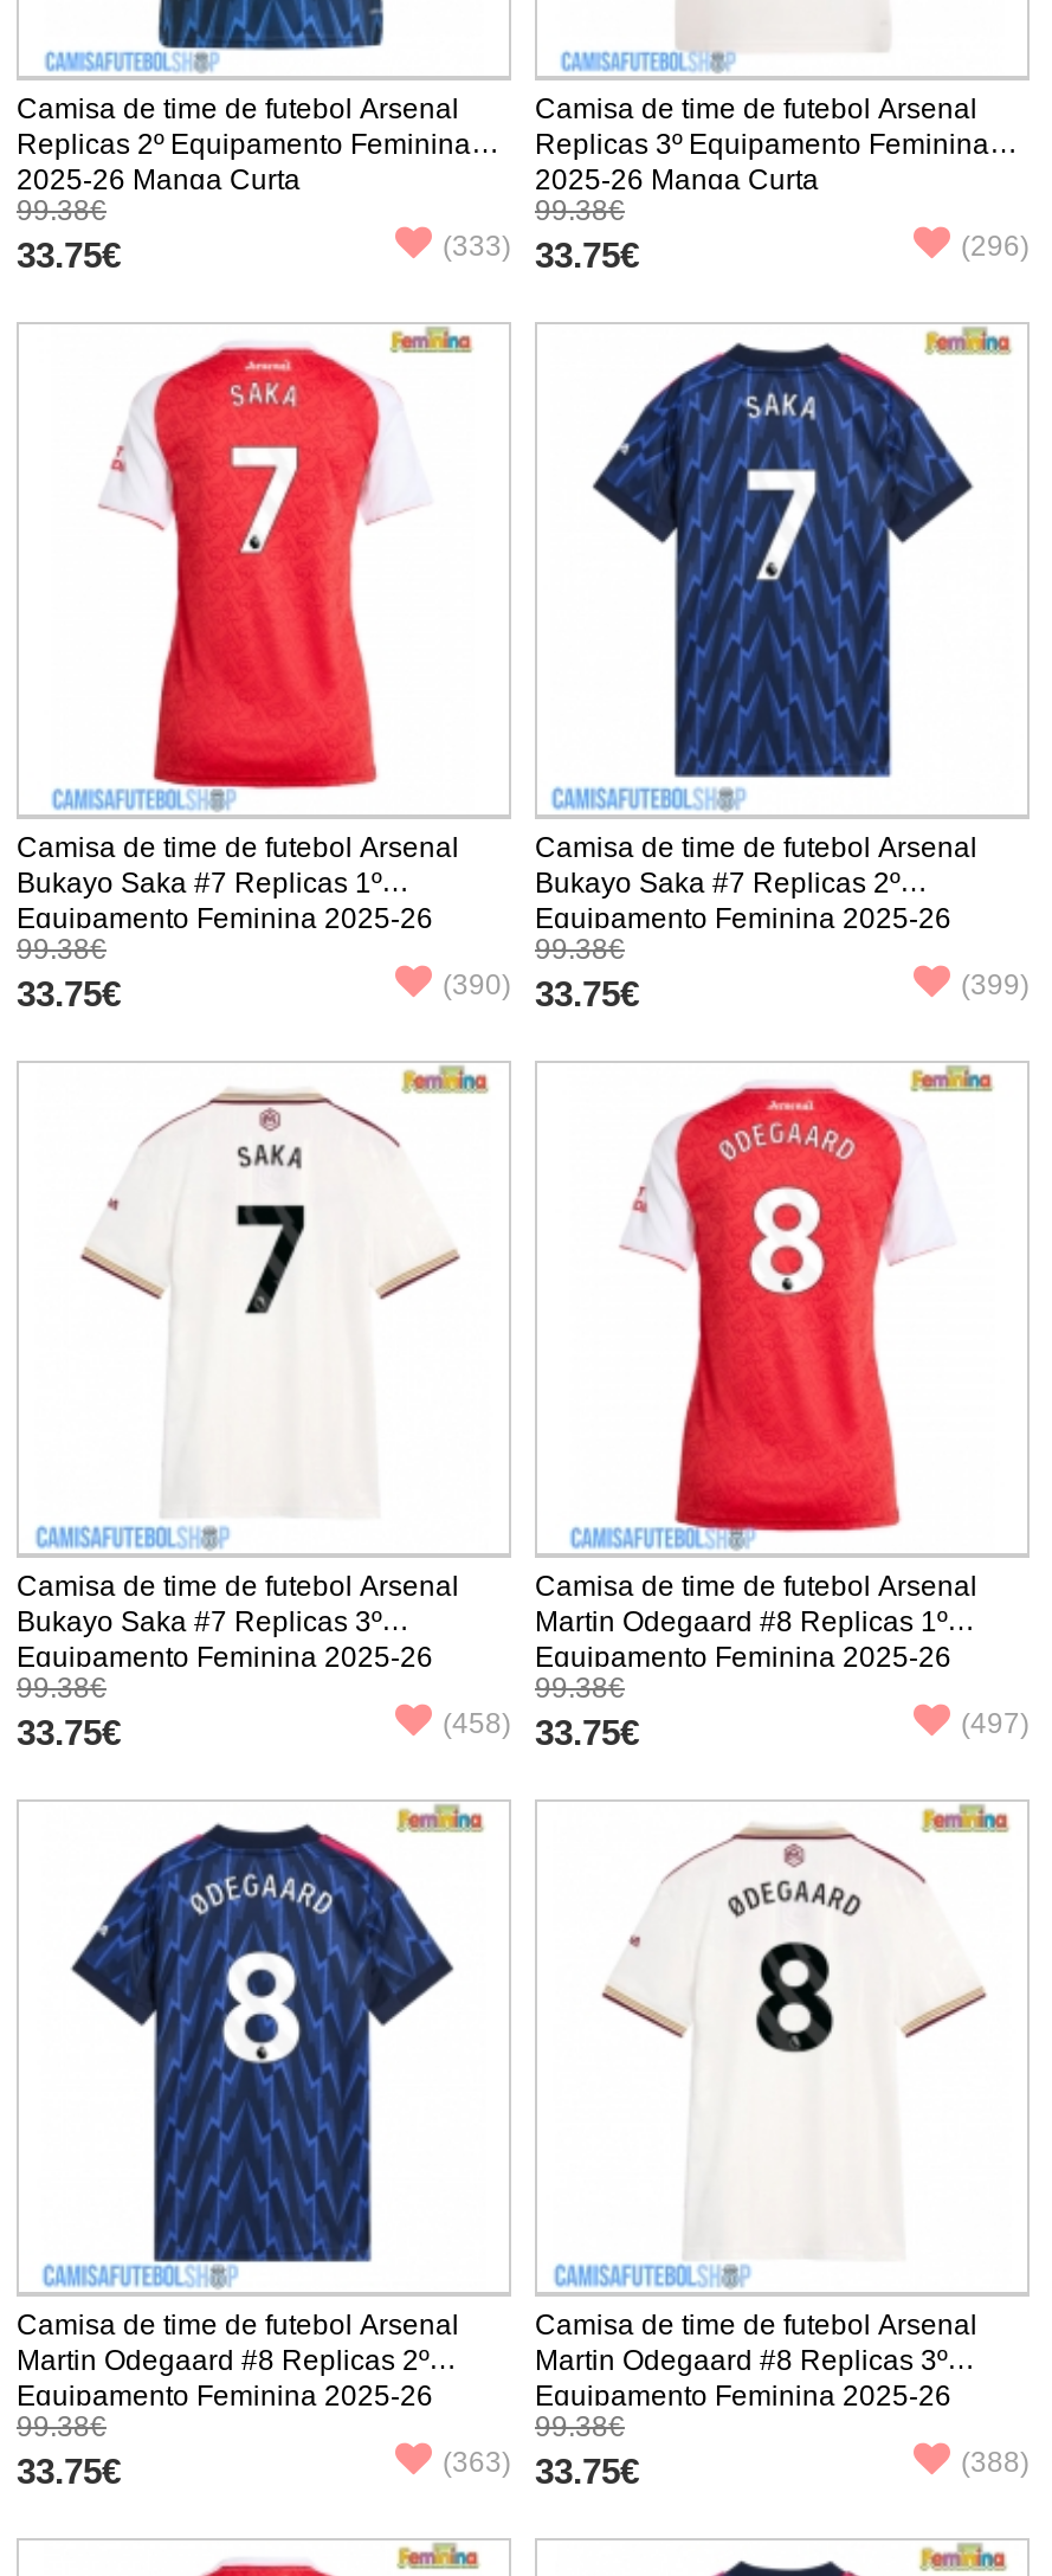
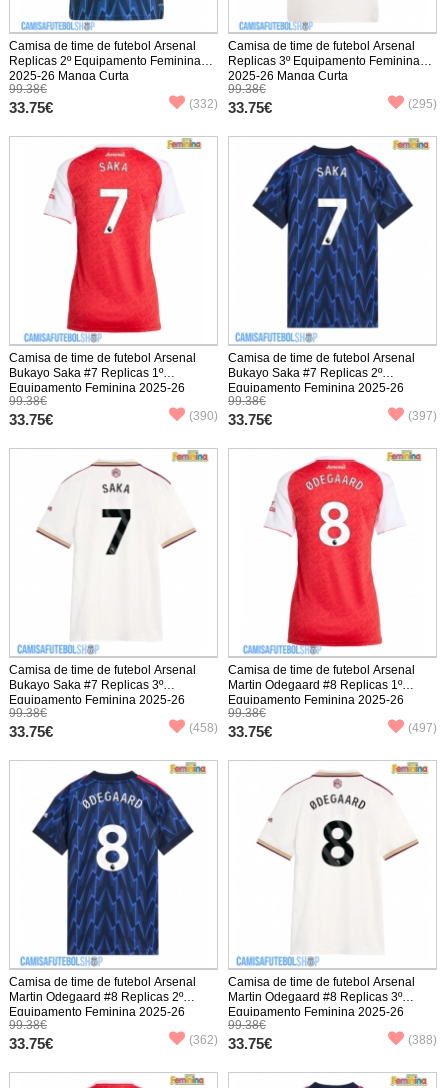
[443,228,639,273] (333) 33.75€ -> [189,96,272,115] (332) 33.75€
[961,228,1030,262] (296) -> [408,96,437,110] (295)
[961,967,1030,1000] (399) -> [408,408,437,422] (397)
[443,2445,639,2490] (363) 33.75€ -> [189,1032,272,1051] (362) 33.75€

